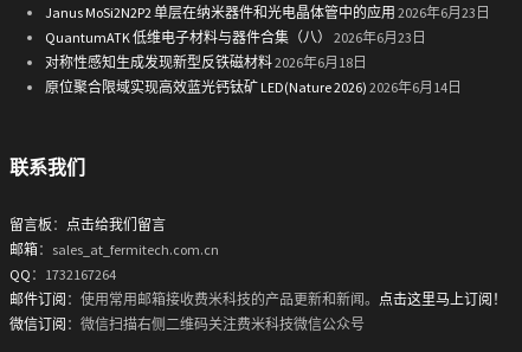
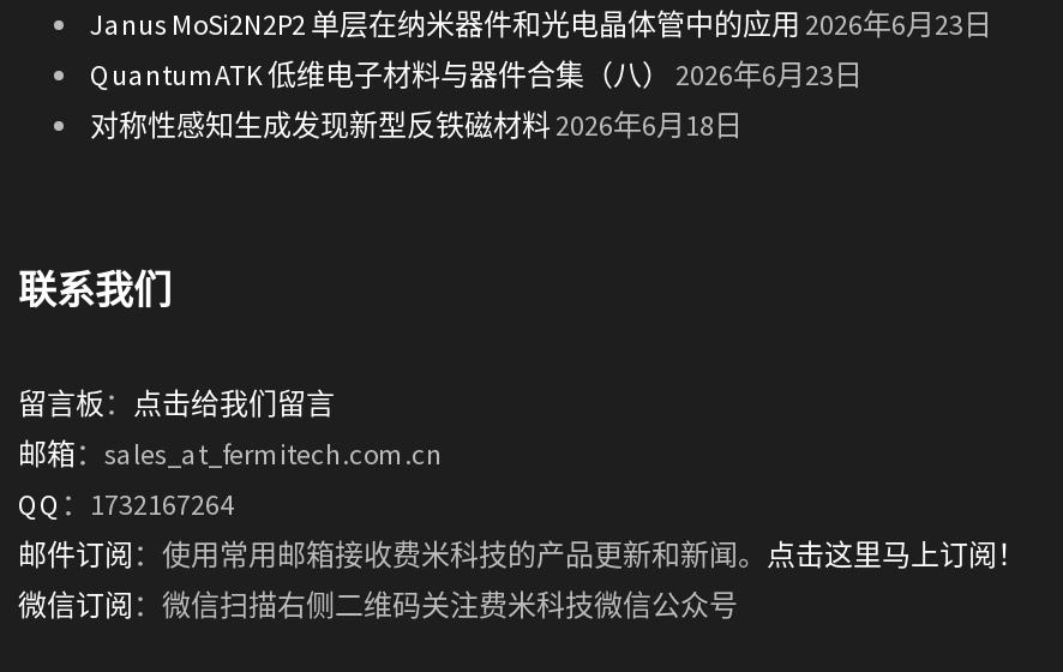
[45,78,462,96] 原位聚合限域实现高效蓝光钙钛矿 LED(Nature 2026) 2026年6月14日 -> none

